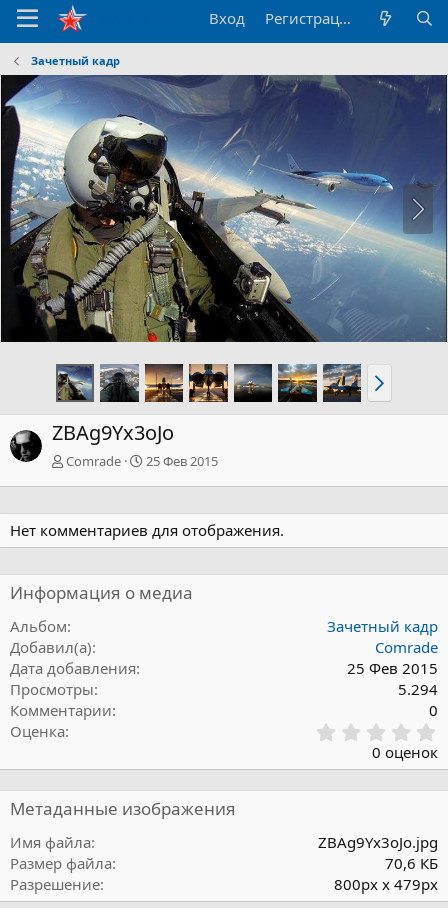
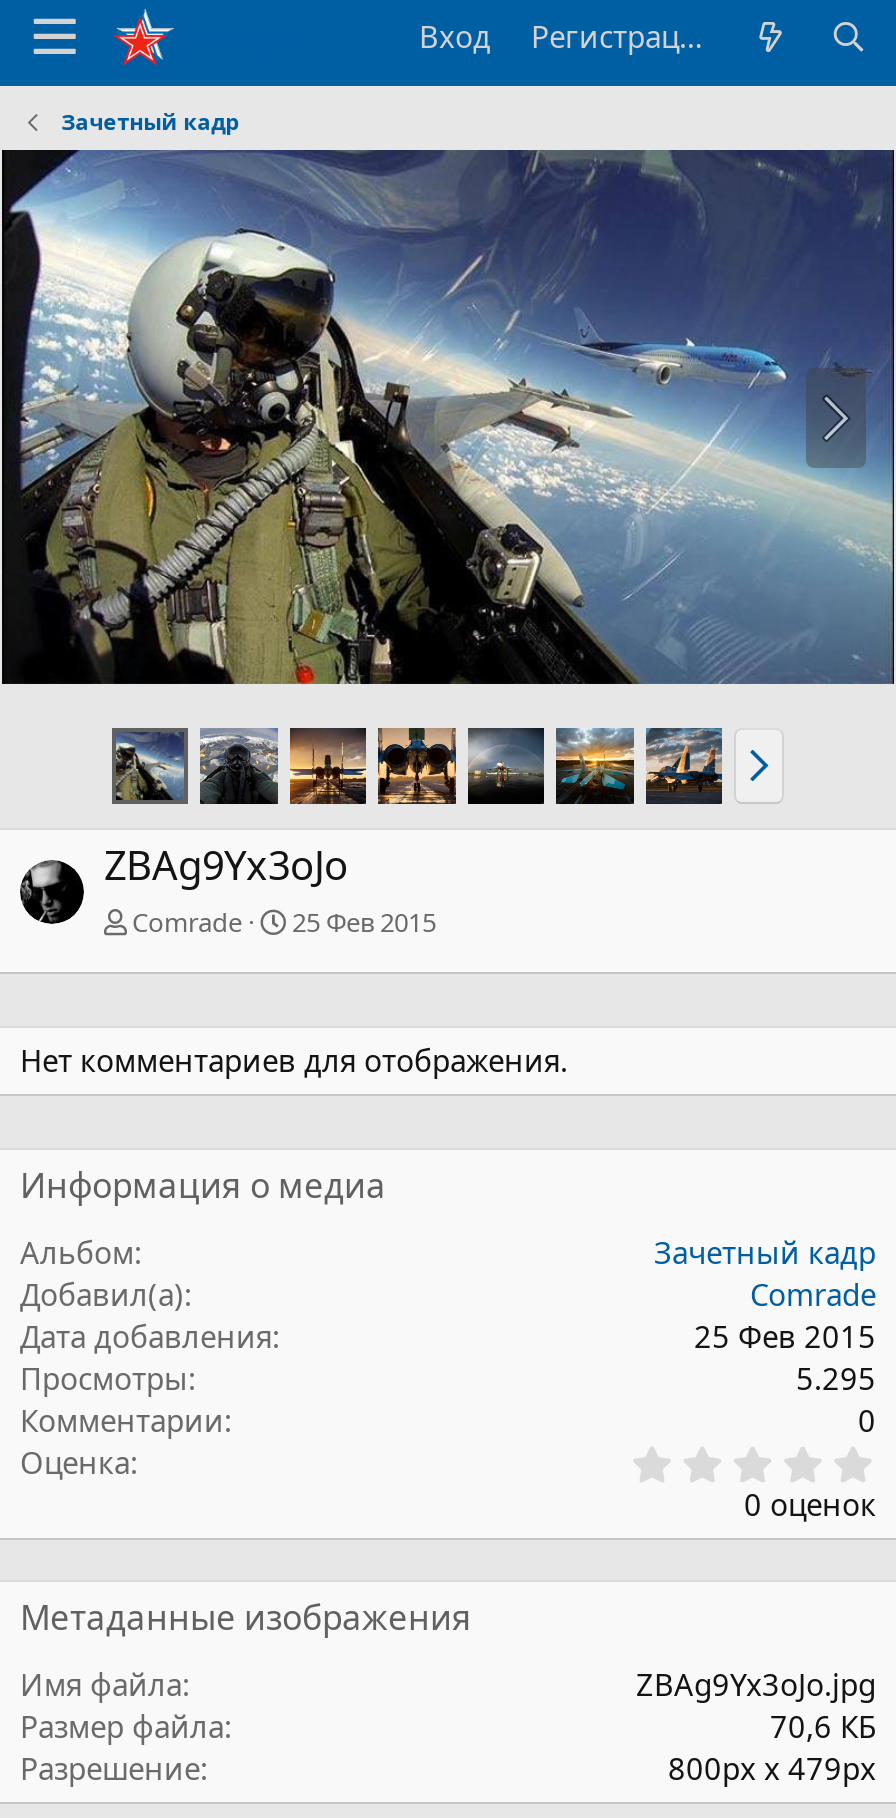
[398,679,438,699] 5.294 -> [796,1358,876,1398] 5.295

